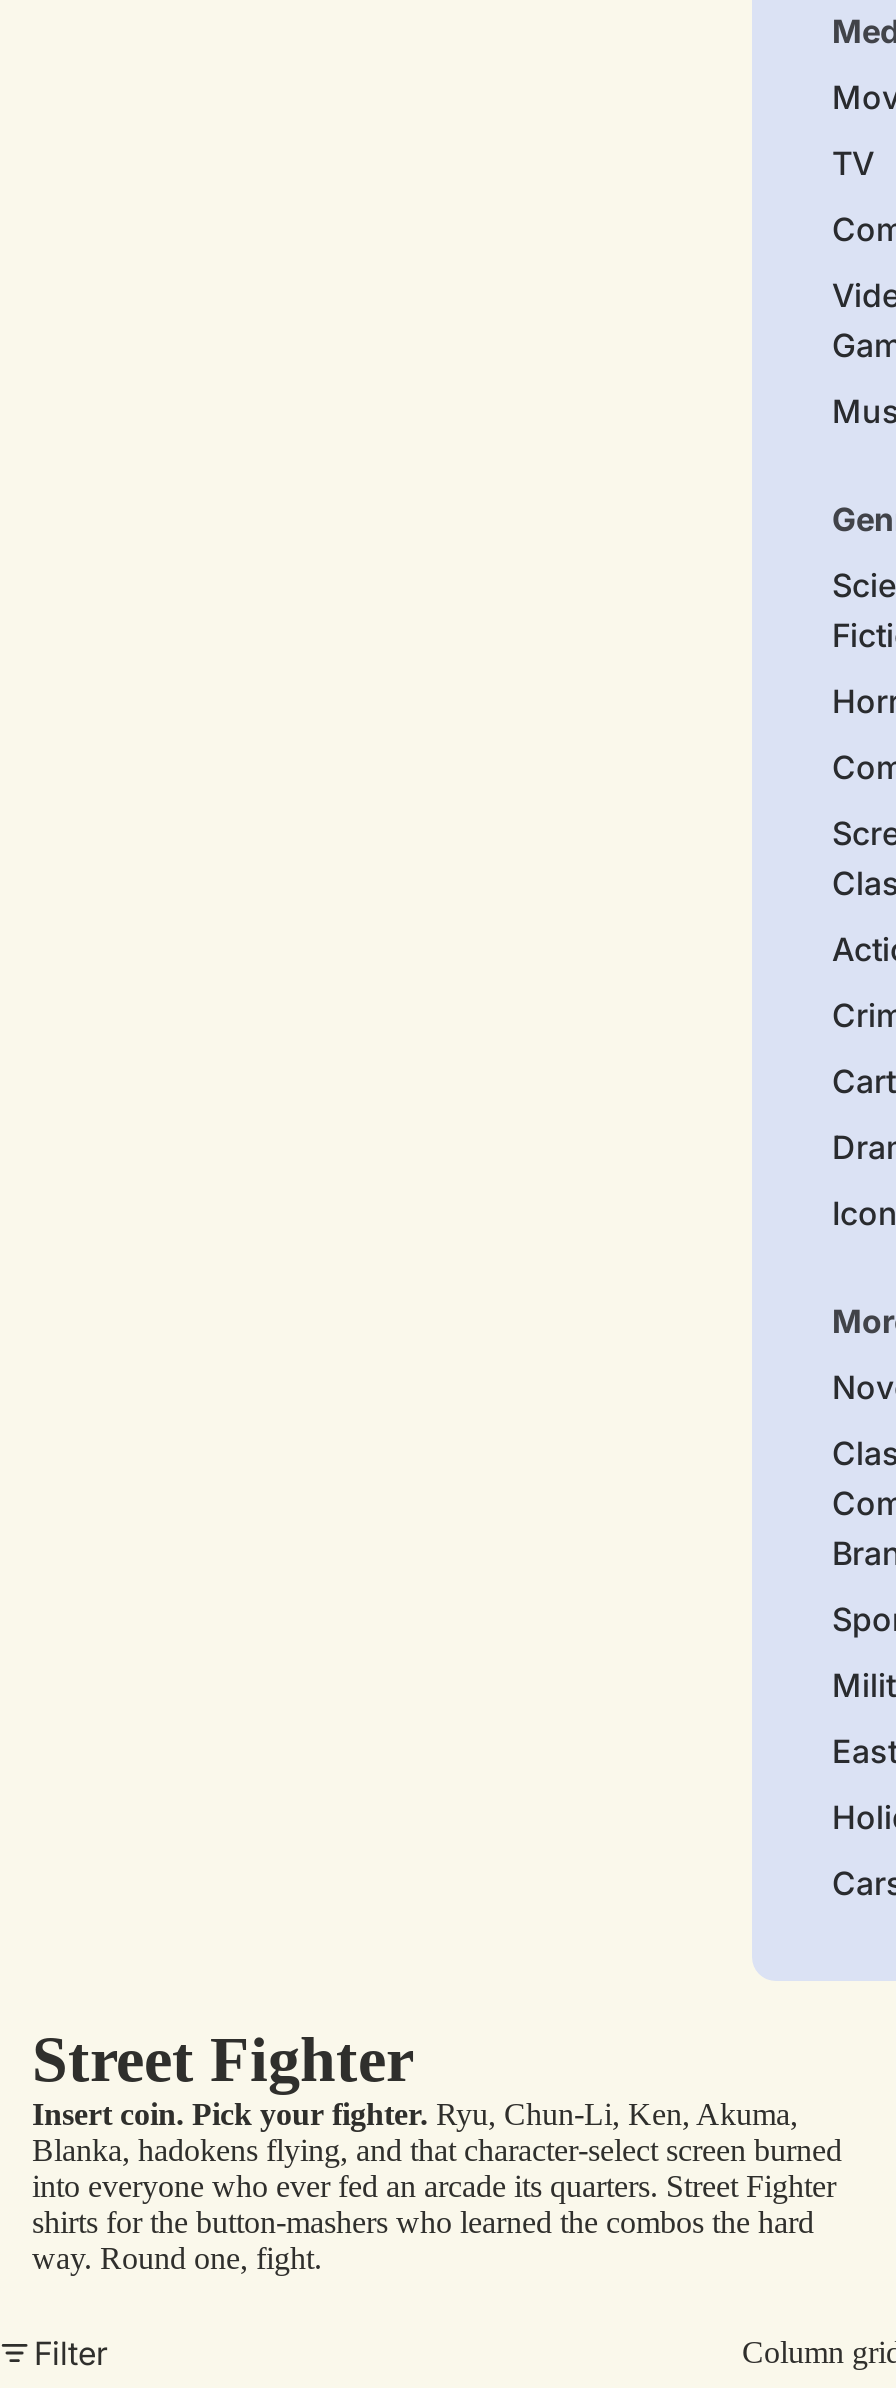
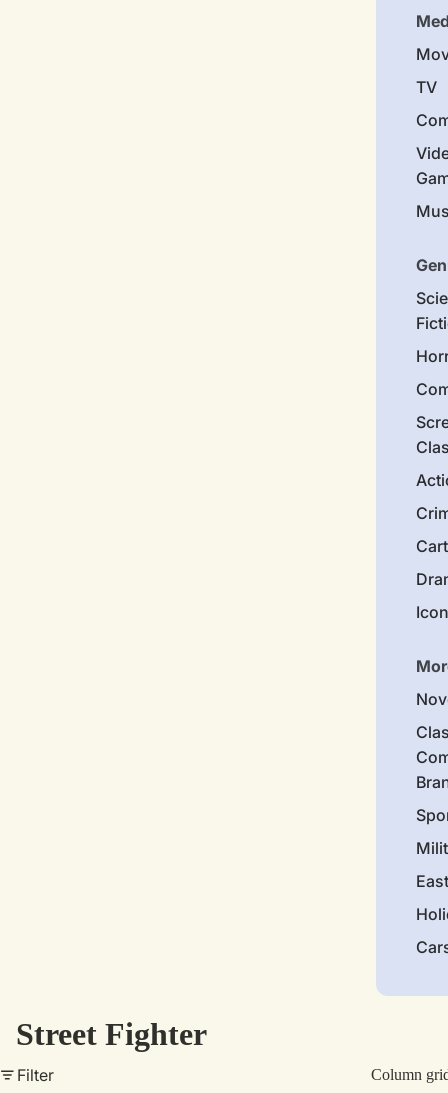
[32,2097,842,2275] Insert coin. Pick your fighter. Ryu, Chun-Li, Ken, Akuma, | Blanka, hadokens flying, and that character-select screen burned | into everyone who ever fed an arcade its quarters. Street Fighter | shirts for the button-mashers who learned the combos the hard | way. Round one, fight. -> none

